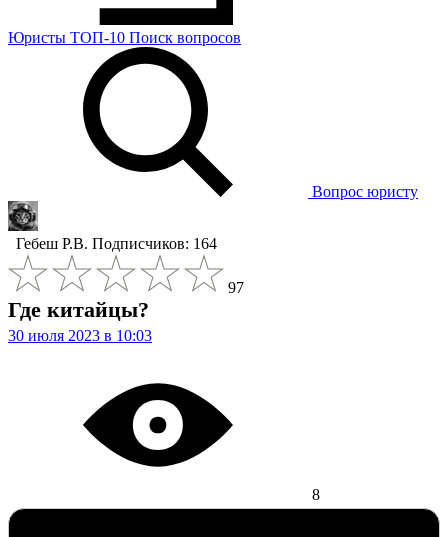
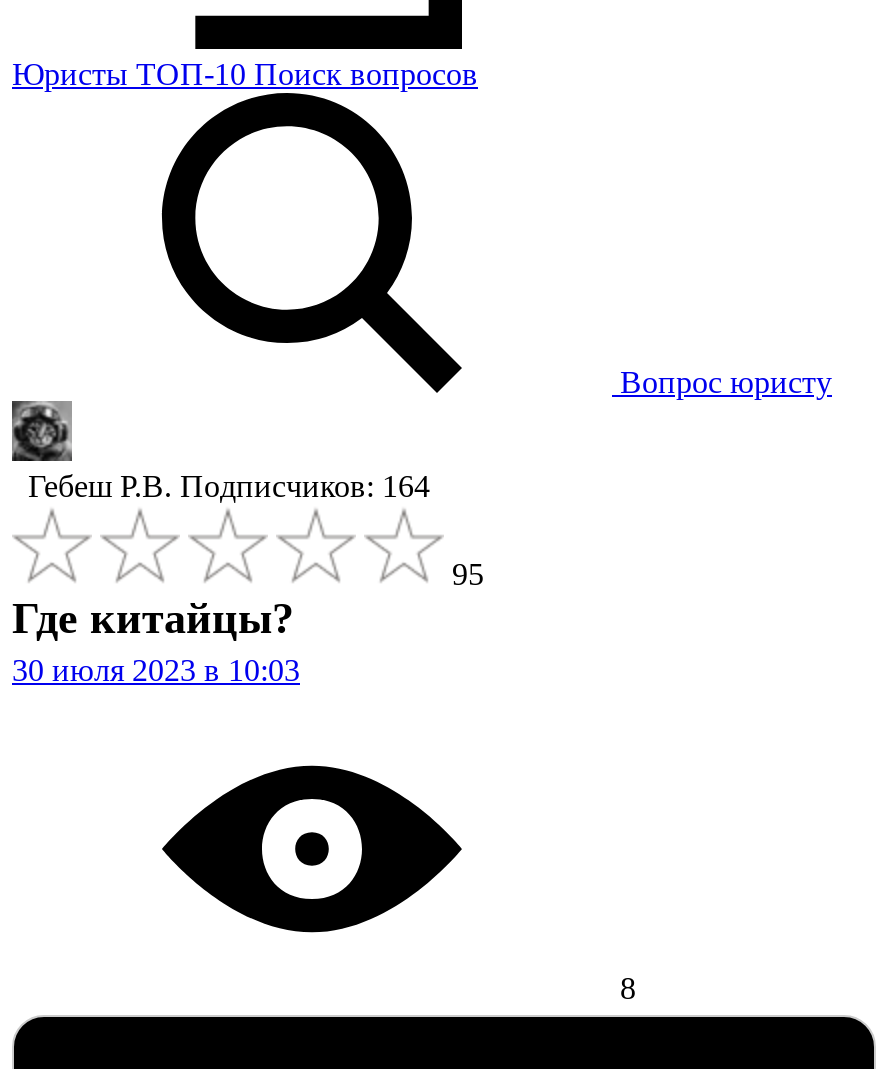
[228,279,244,296] 97 -> [452,557,484,591] 95

